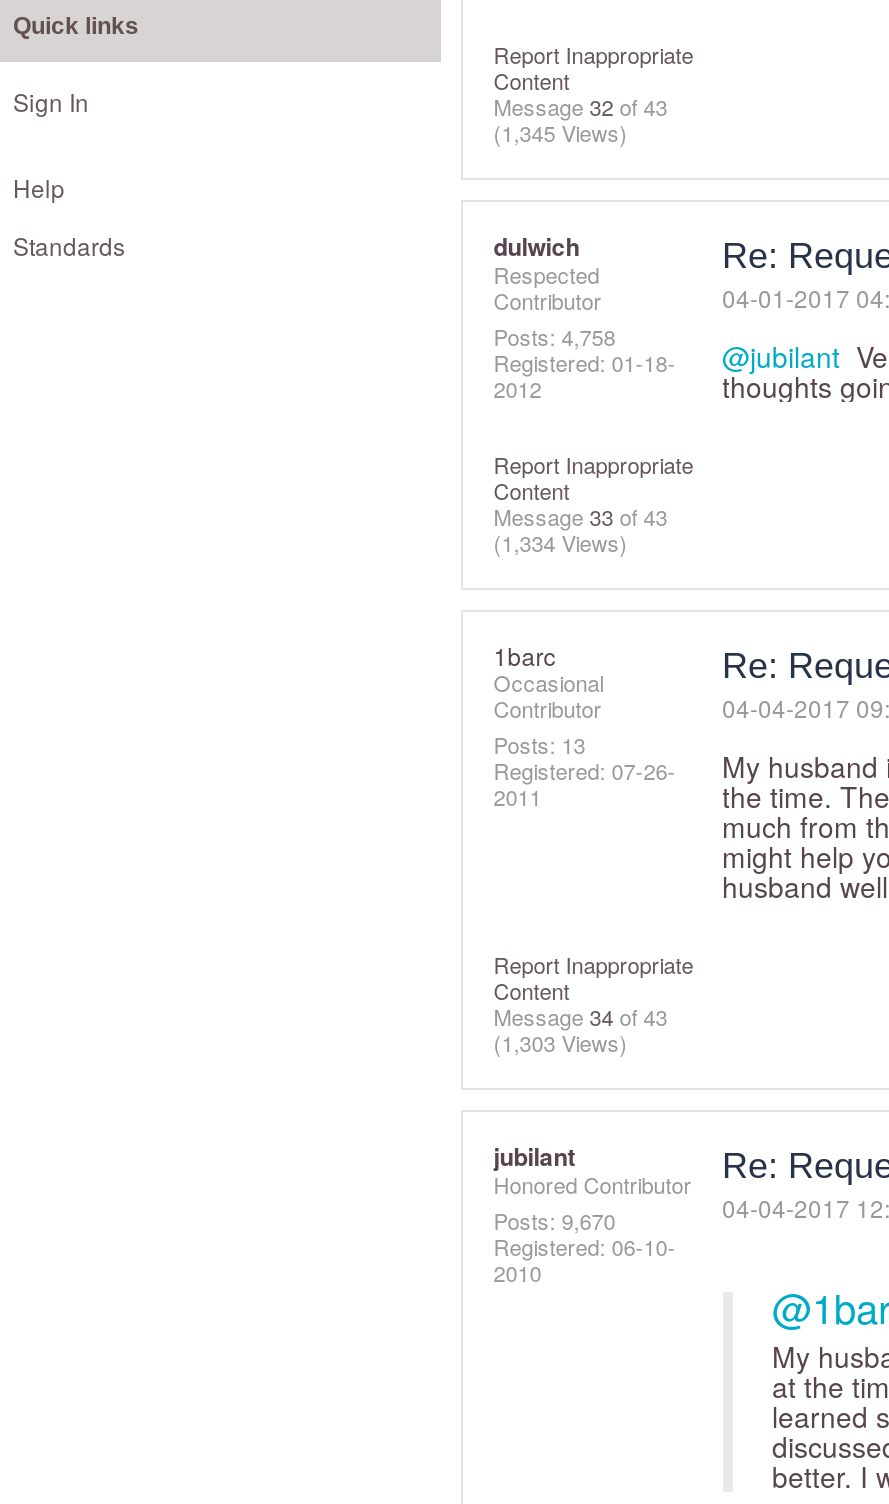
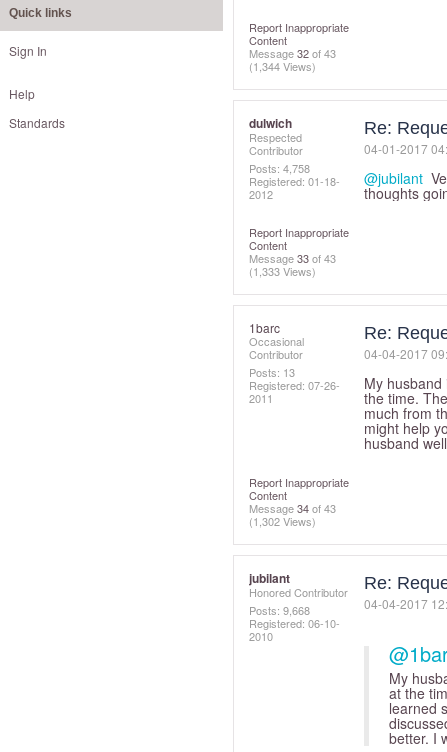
[493,116,627,148] (1,345 Views) -> [249,58,316,74] (1,344 Views)
[493,526,627,558] (1,334 Views) -> [249,263,316,279] (1,333 Views)
[493,1026,627,1058] (1,303 Views) -> [249,513,316,529] (1,302 Views)
[493,1204,615,1236] Posts: 9,670 -> [249,602,310,618] Posts: 9,668

